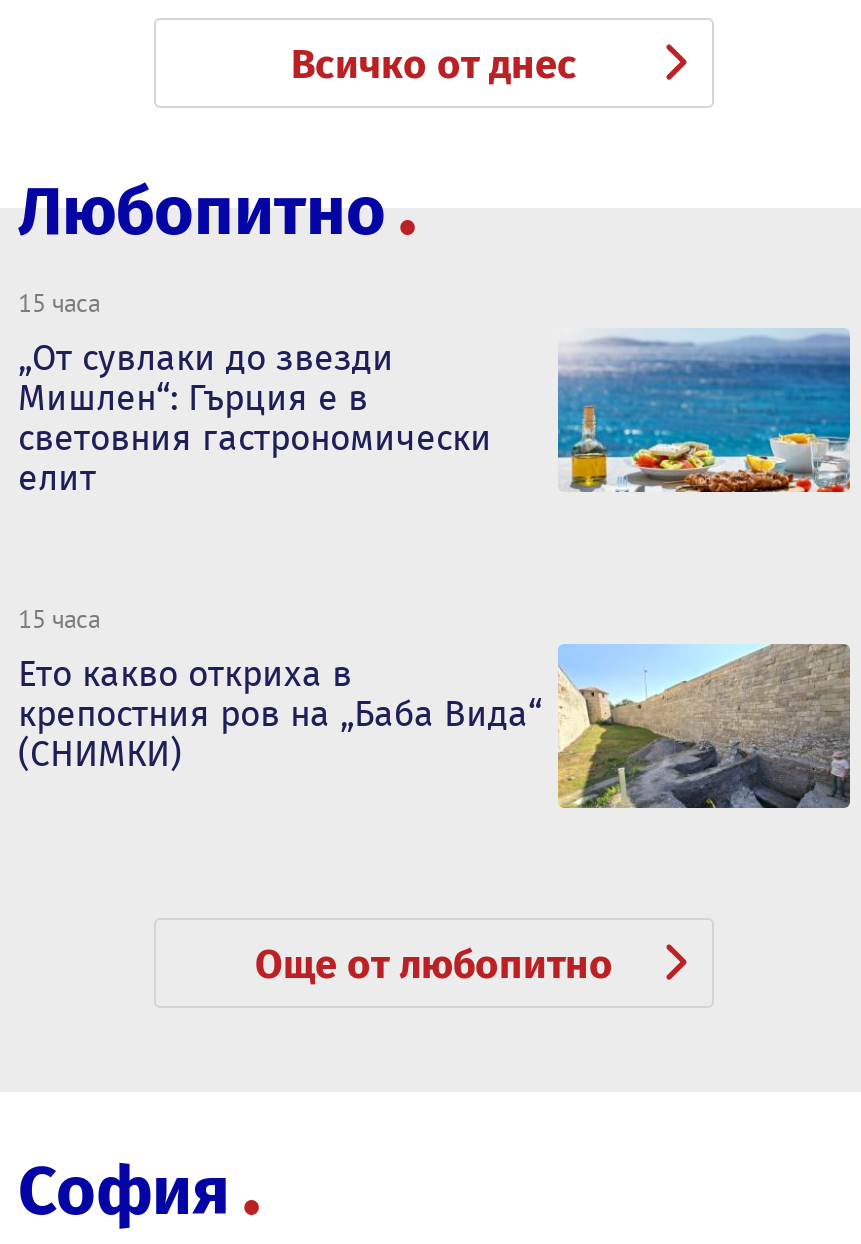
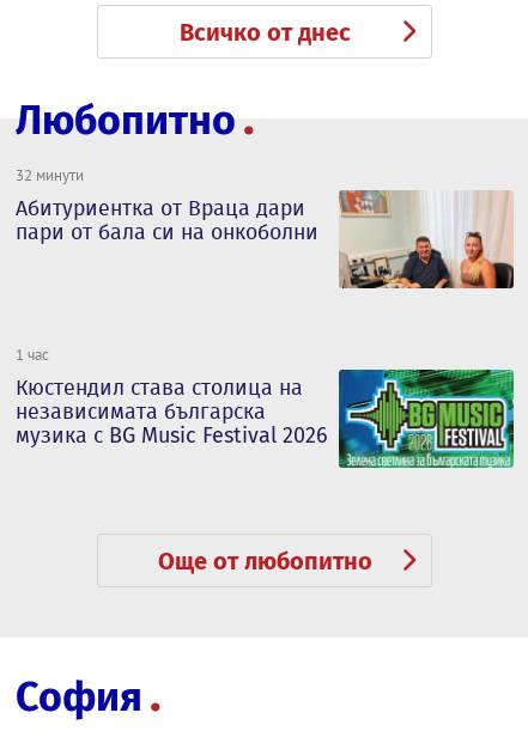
[18,286,852,500] [image] | 15 часа | „От сувлаки до звезди | Мишлен“: Гърция е в | световния гастрономически | елит -> [16,165,515,290] [image] | 32 минути | Абитуриентка от Враца дари | пари от бала си на онкоболни
[18,602,852,810] [image] | 15 часа | Ето какво откриха в | крепостния ров на „Баба Вида“ | (СНИМКИ) -> [16,345,515,469] [image] | 1 час | Кюстендил става столица на | независимата българска | музика с BG Music Festival 2026

